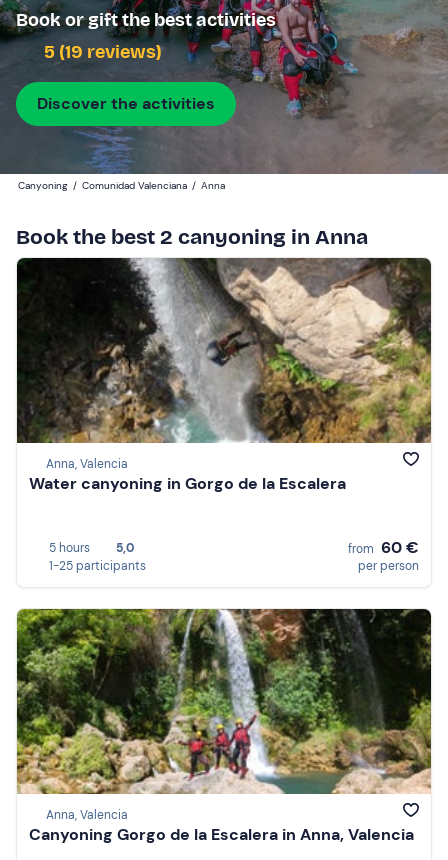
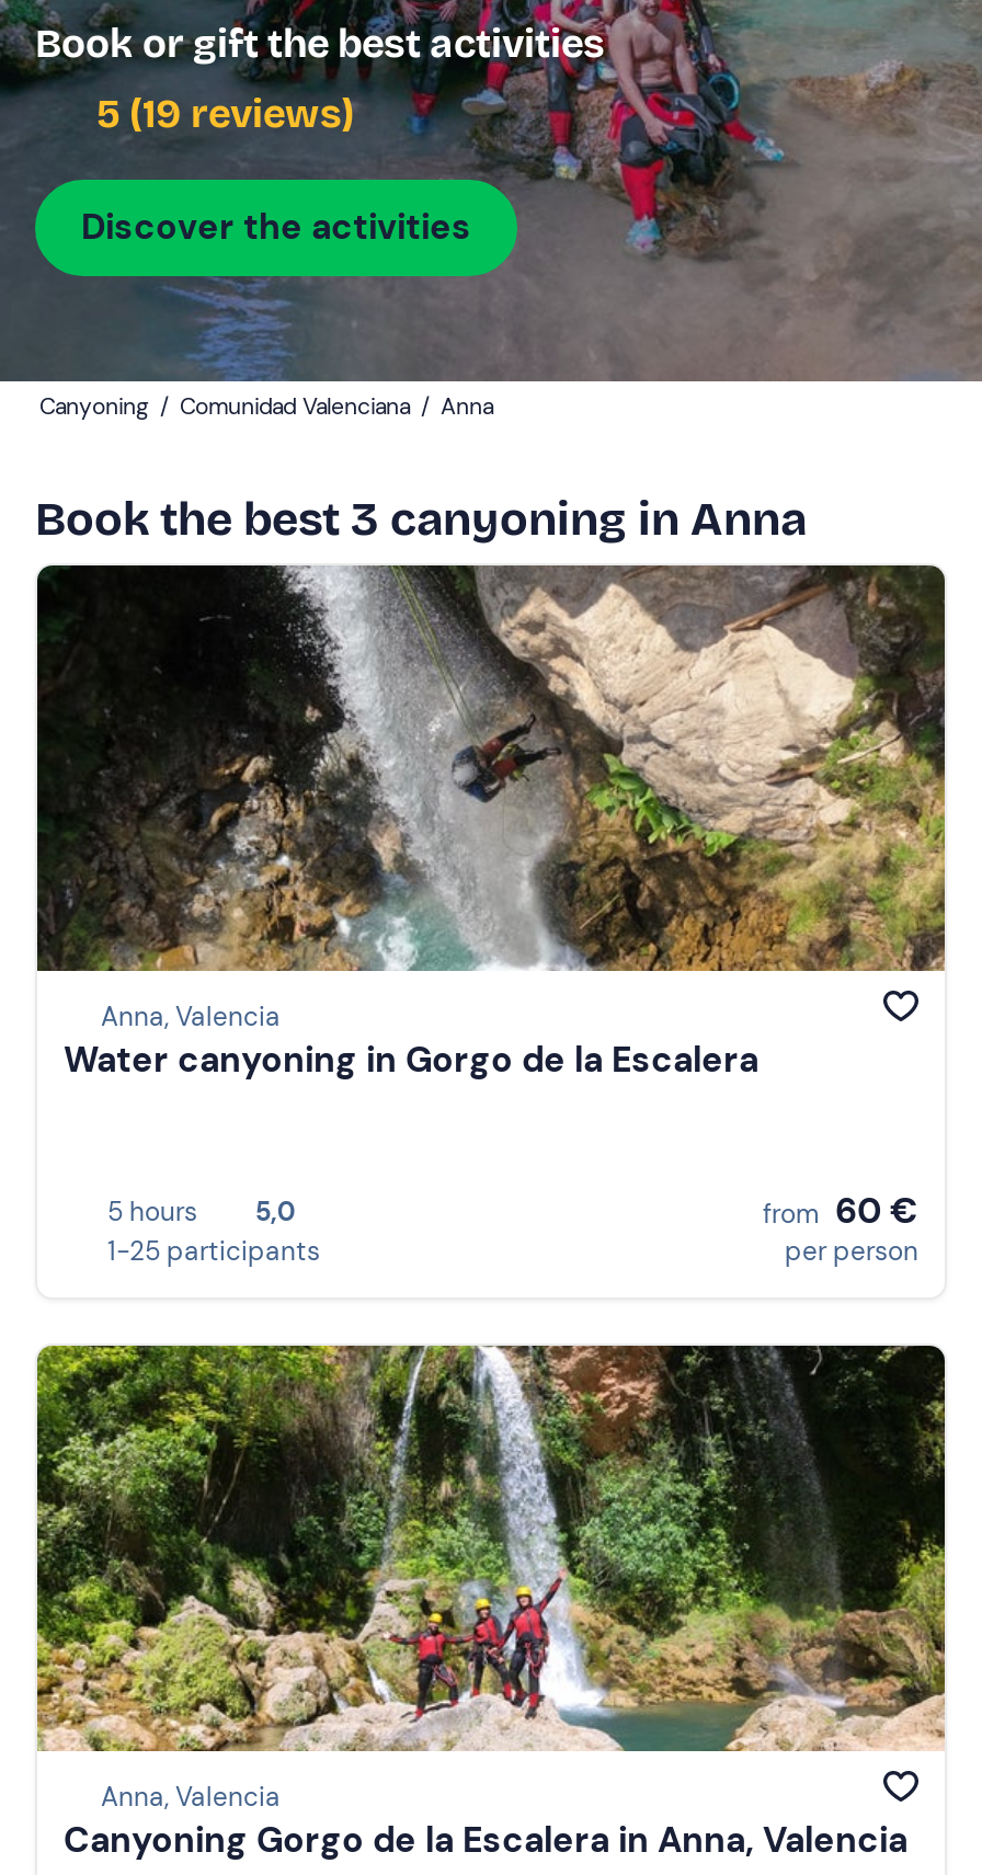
[16,224,368,250] Book the best 2 canyoning in Anna -> [35,491,807,548] Book the best 3 canyoning in Anna

